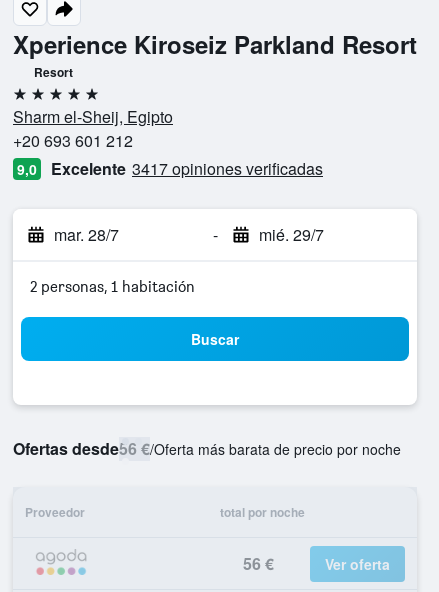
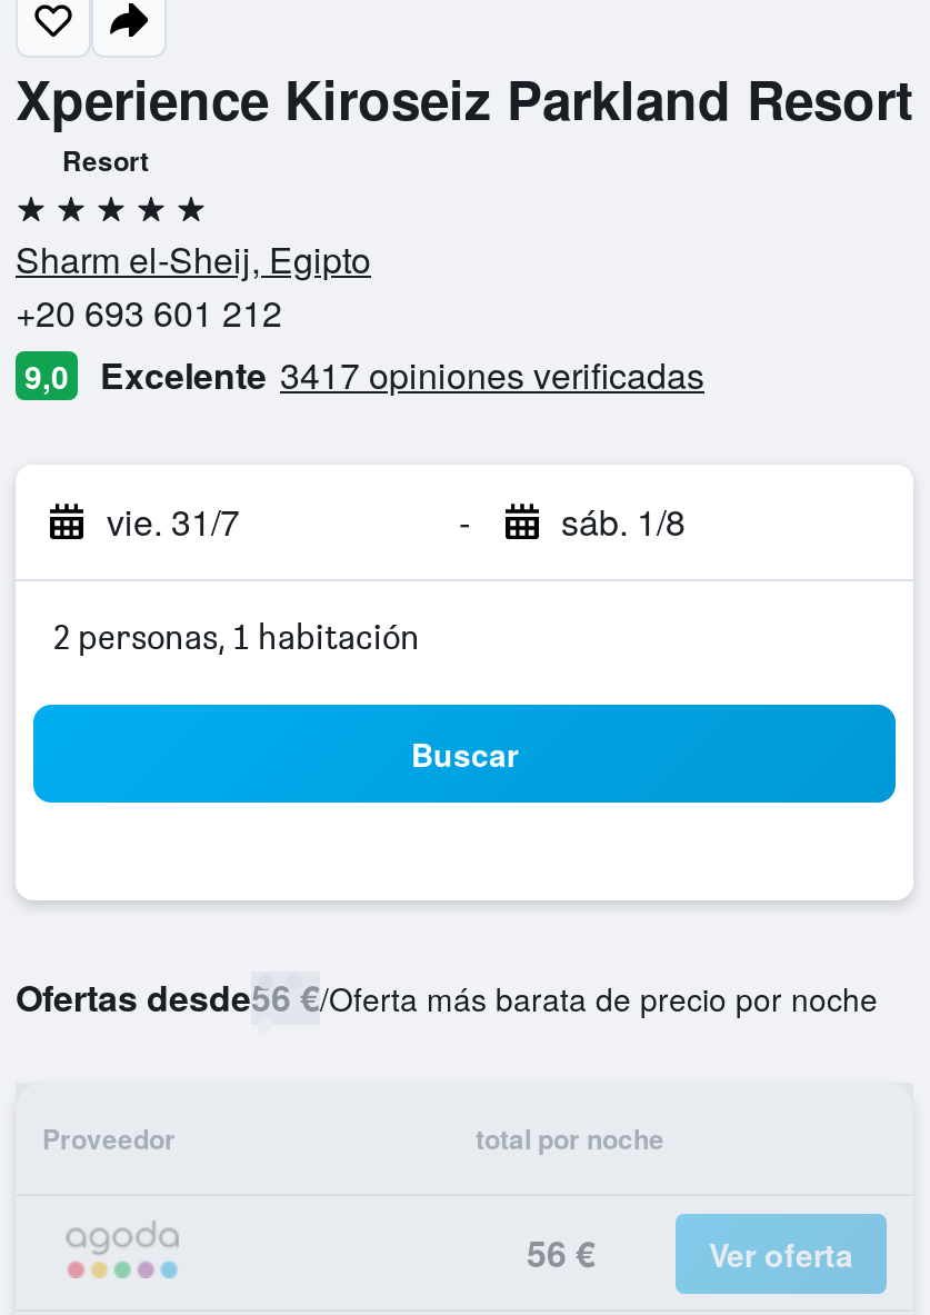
[54,223,119,246] mar. 28/7 -> [107,496,240,547] vie. 31/7
[258,223,323,246] mié. 29/7 -> [561,496,686,547] sáb. 1/8

